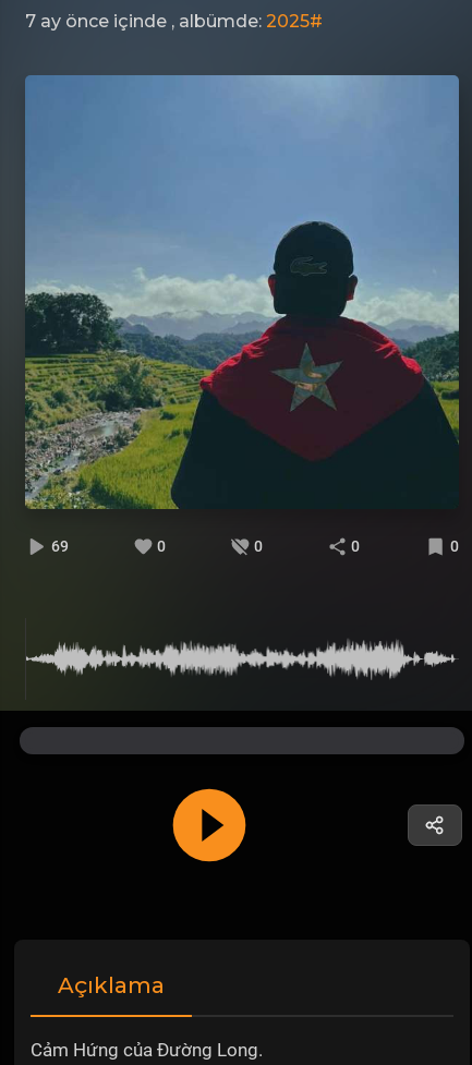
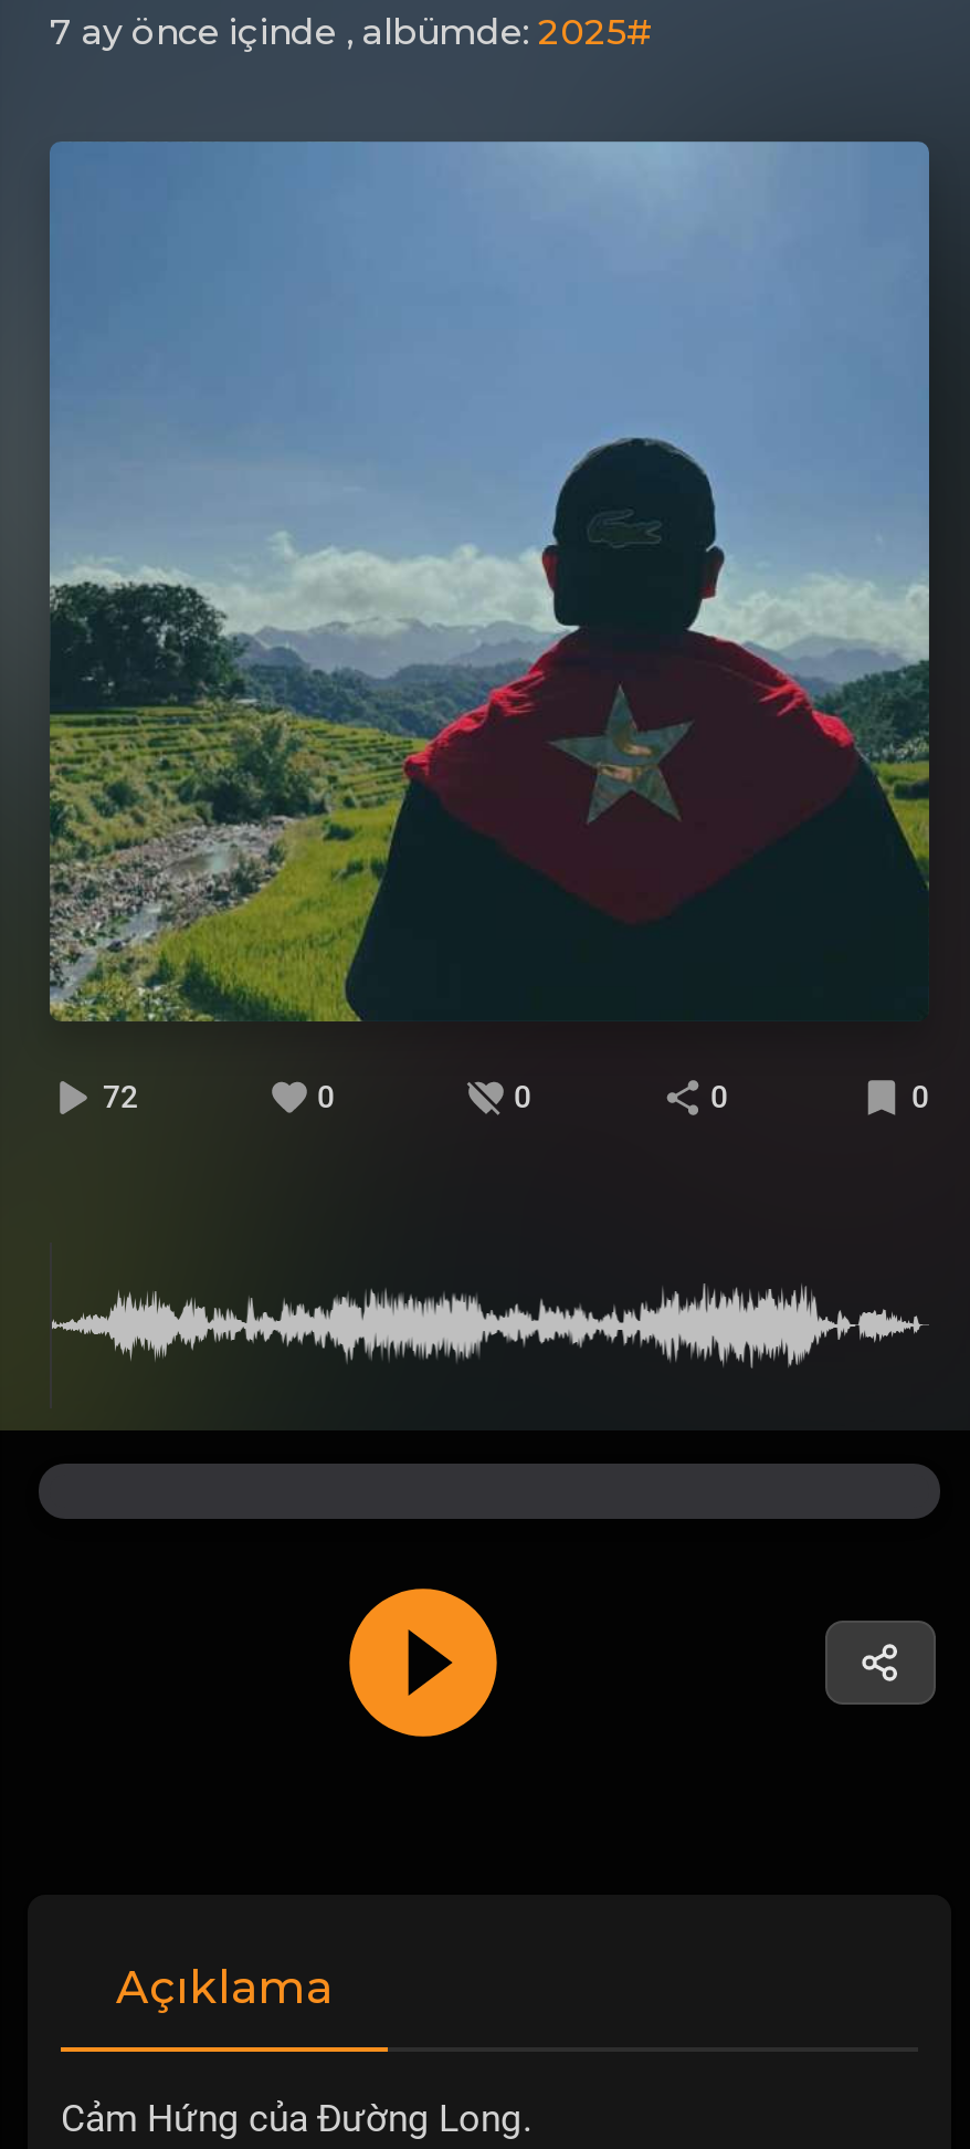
[51,537,69,555] 69 -> [103,1079,138,1114] 72

